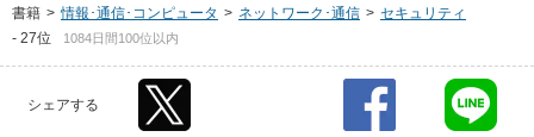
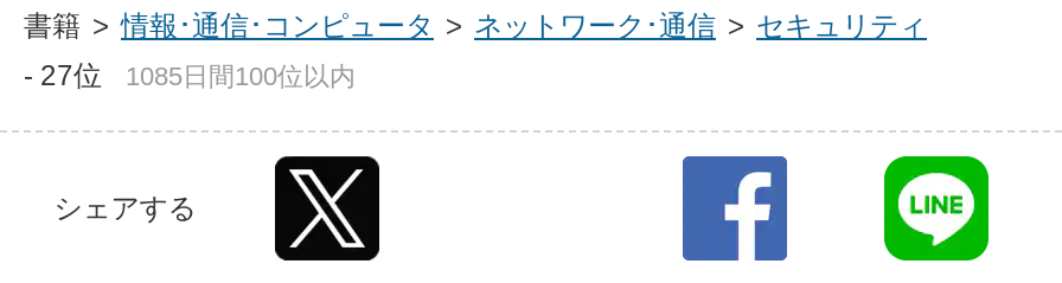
[12,30,179,46] - 27位 1084日間100位以内 -> [24,59,356,92] - 27位 1085日間100位以内

